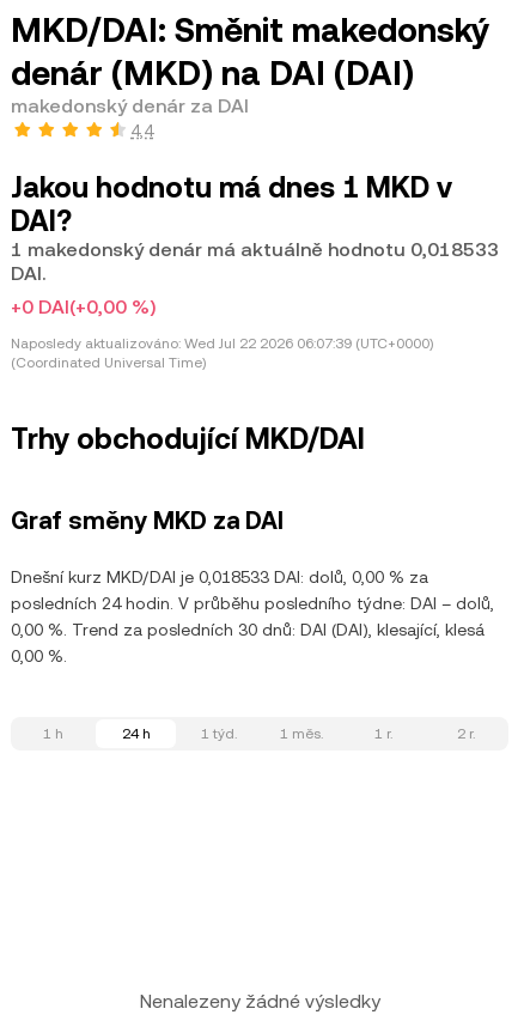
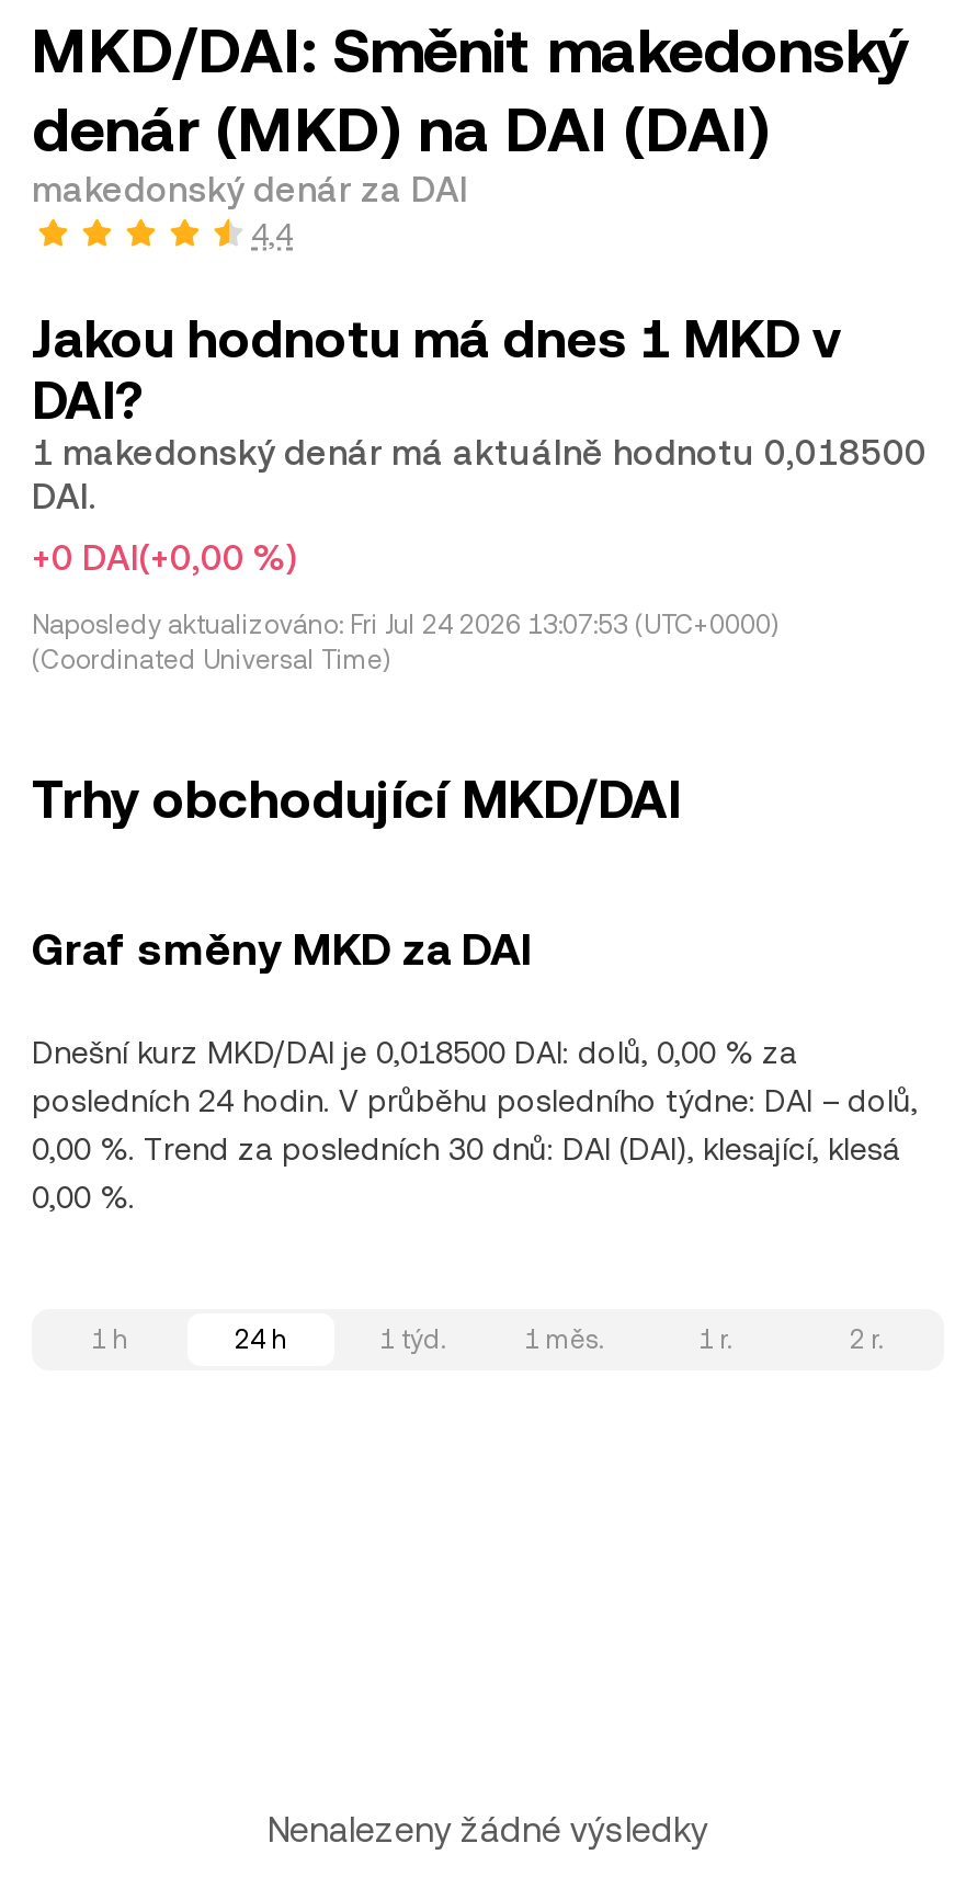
[11,238,499,261] 1 makedonský denár má aktuálně hodnotu 0,018533 -> [32,432,926,474] 1 makedonský denár má aktuálně hodnotu 0,018500
[11,335,433,352] Naposledy aktualizováno: Wed Jul 22 2026 06:07:39 (UTC+0000) -> [32,610,777,640] Naposledy aktualizováno: Fri Jul 24 2026 13:07:53 (UTC+0000)
[11,567,428,587] Dnešní kurz MKD/DAI je 0,018533 DAI: dolů, 0,00 % za -> [32,1035,797,1070] Dnešní kurz MKD/DAI je 0,018500 DAI: dolů, 0,00 % za

